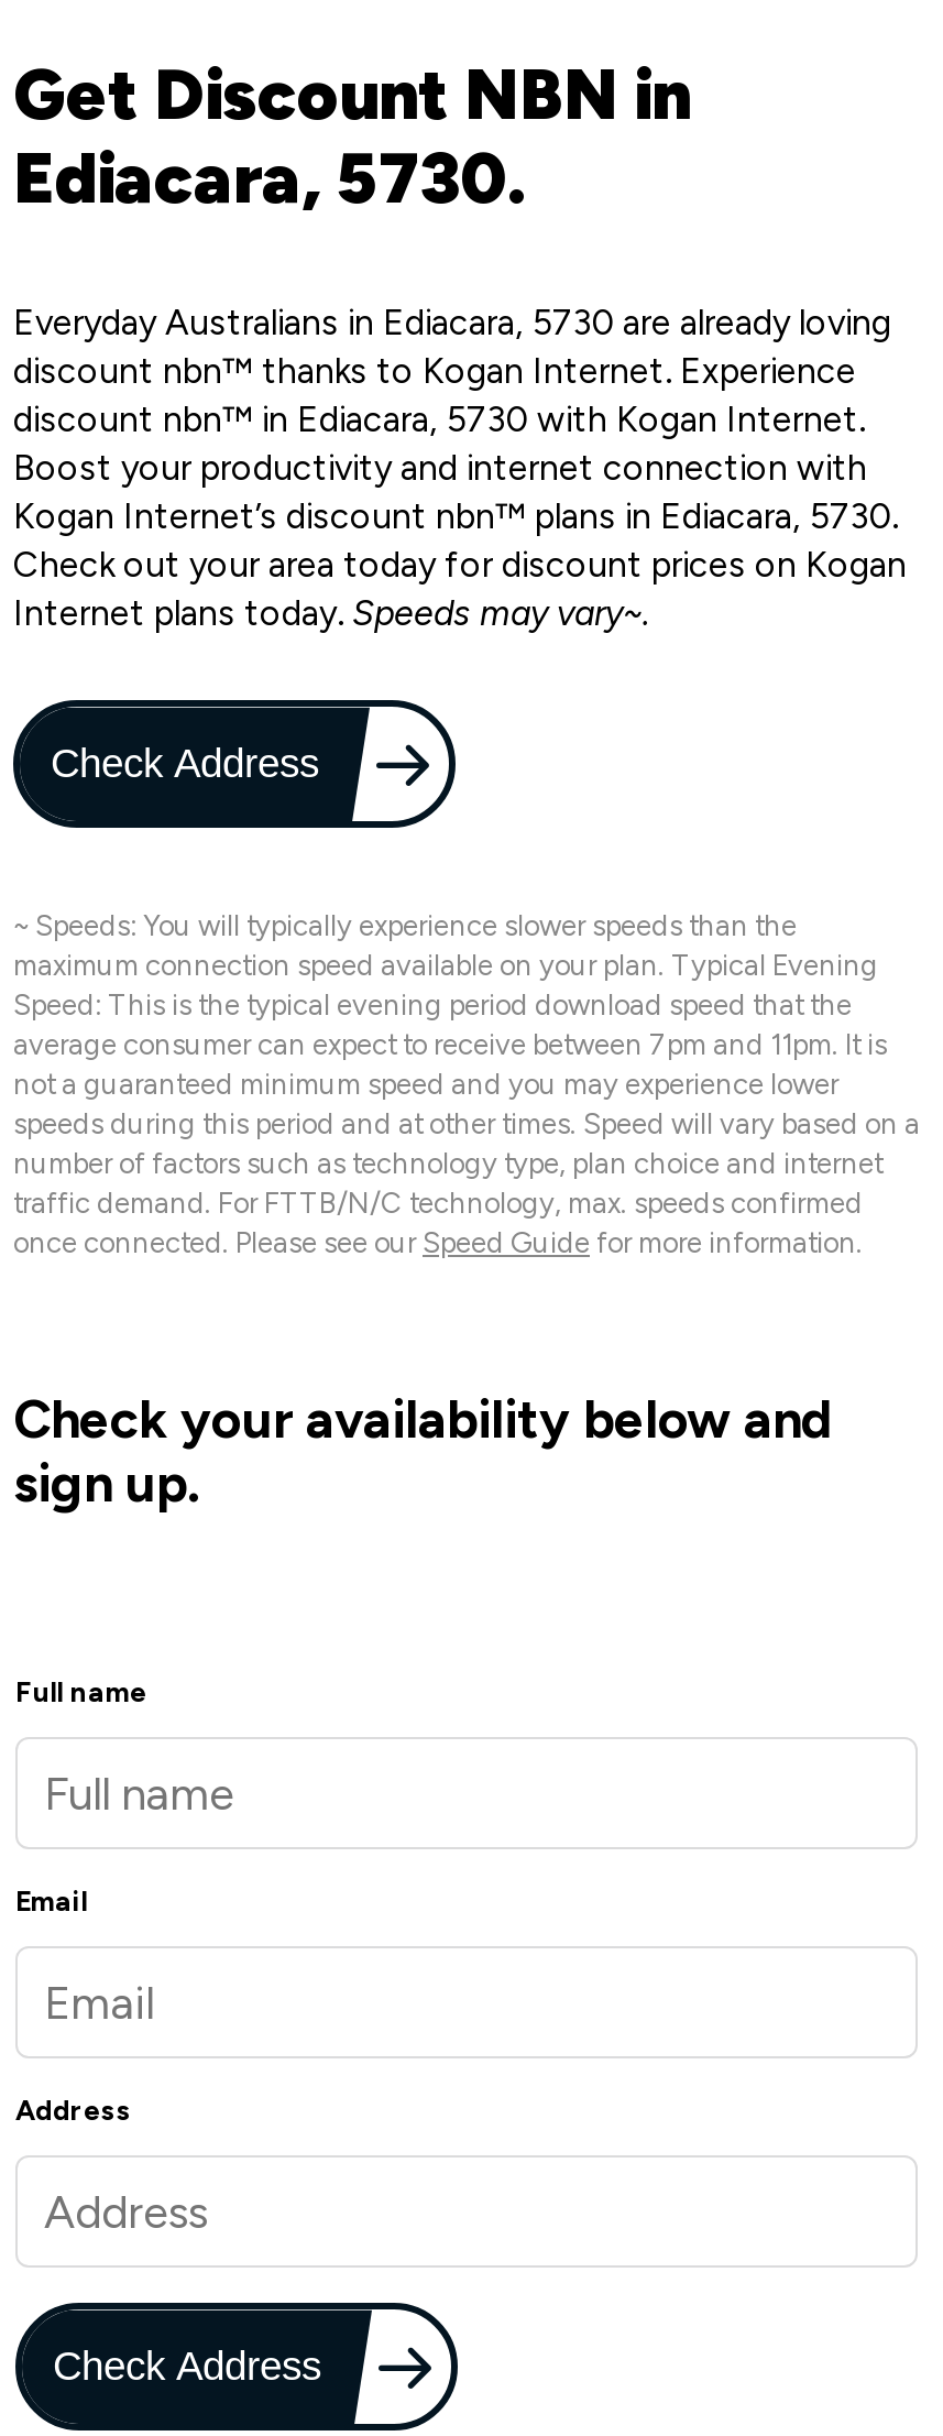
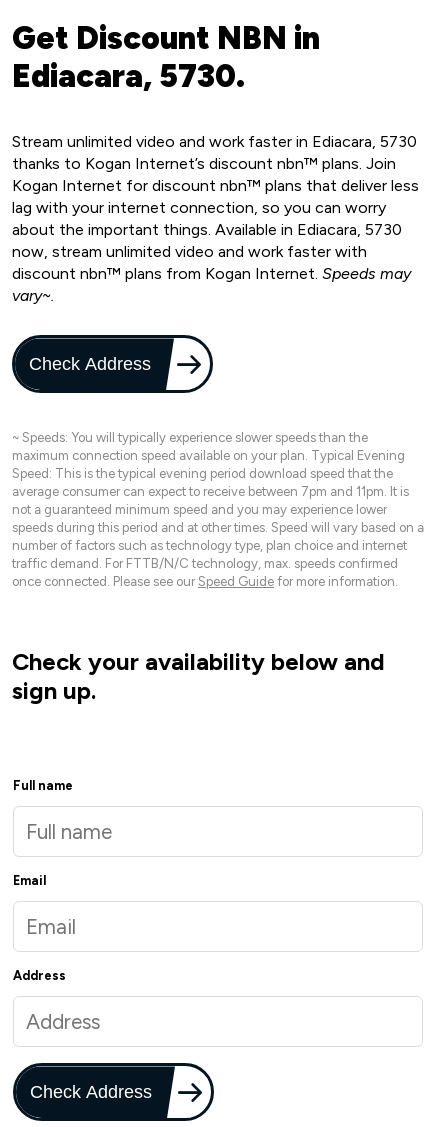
[13,302,907,635] Everyday Australians in Ediacara, 5730 are already loving | discount nbn™ thanks to Kogan Internet. Experience | discount nbn™ in Ediacara, 5730 with Kogan Internet. | Boost your productivity and internet connection with | Kogan Internet’s discount nbn™ plans in Ediacara, 5730. | Check out your area today for discount prices on Kogan | Internet plans today. Speeds may vary~. -> [12,132,419,305] Stream unlimited video and work faster in Ediacara, 5730 | thanks to Kogan Internet’s discount nbn™ plans. Join | Kogan Internet for discount nbn™ plans that deliver less | lag with your internet connection, so you can worry | about the important things. Available in Ediacara, 5730 | now, stream unlimited video and work faster with | discount nbn™ plans from Kogan Internet. Speeds may | vary~.

